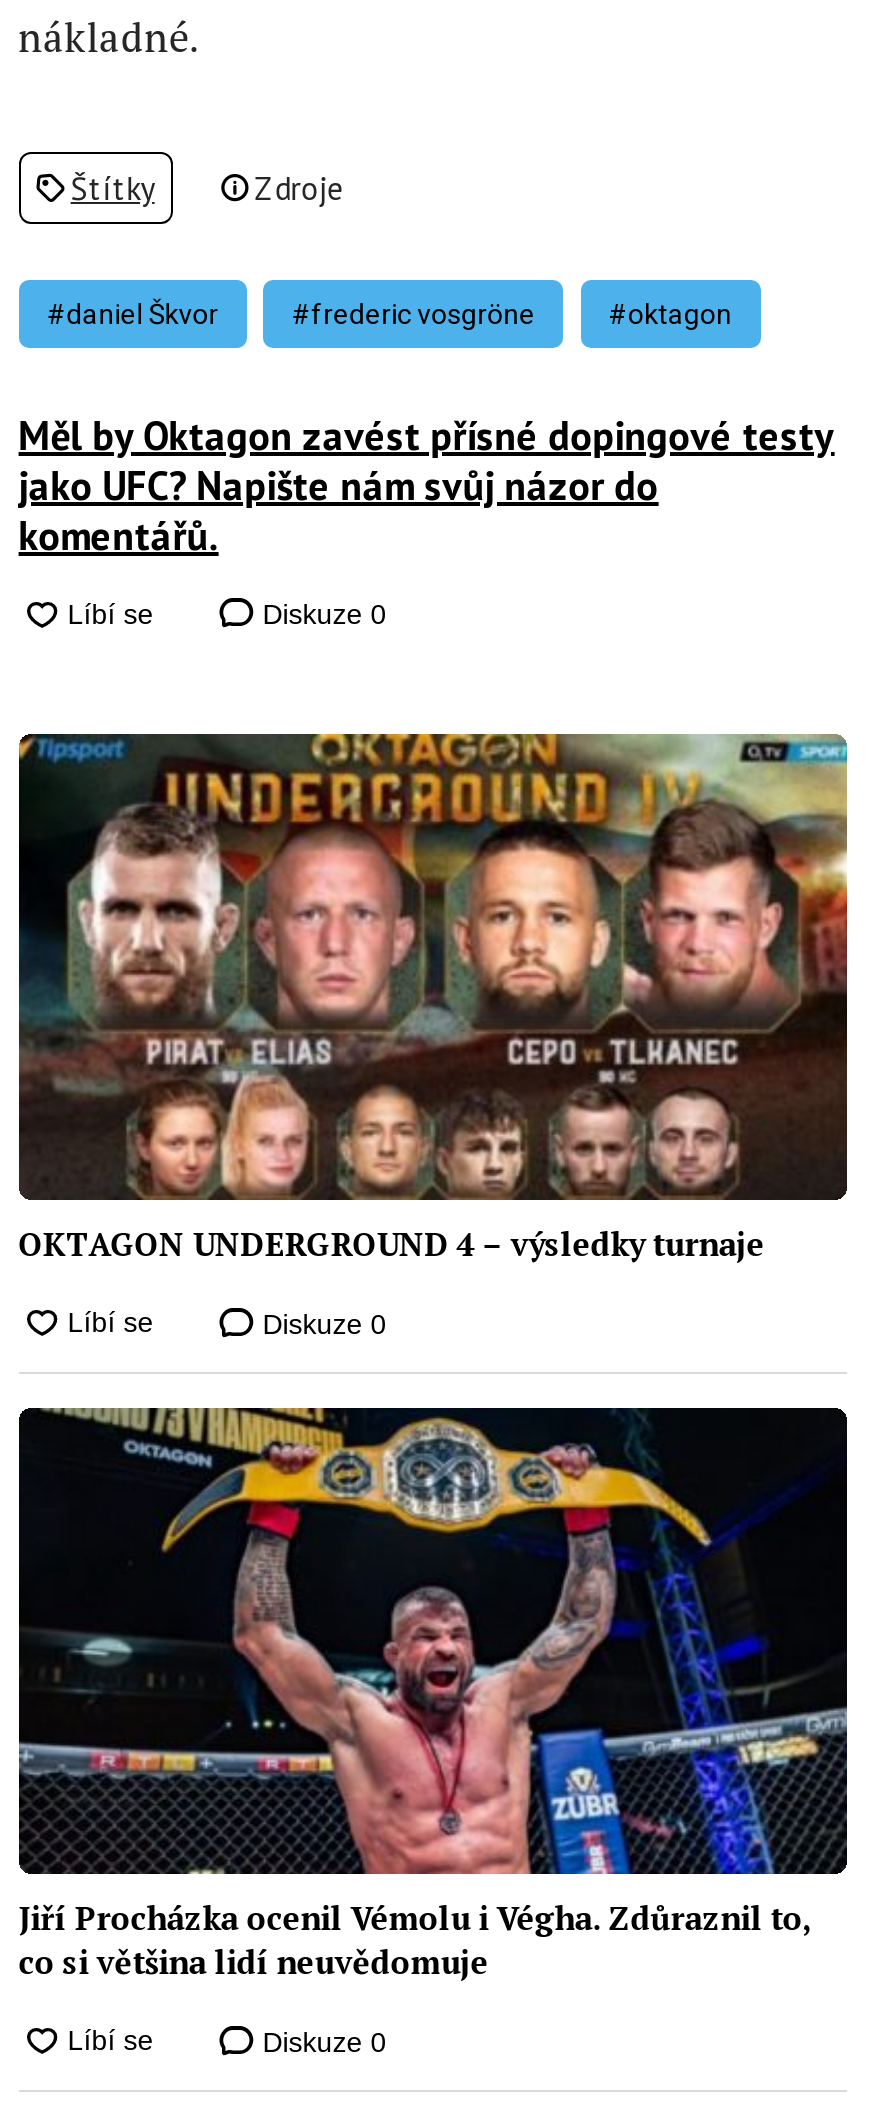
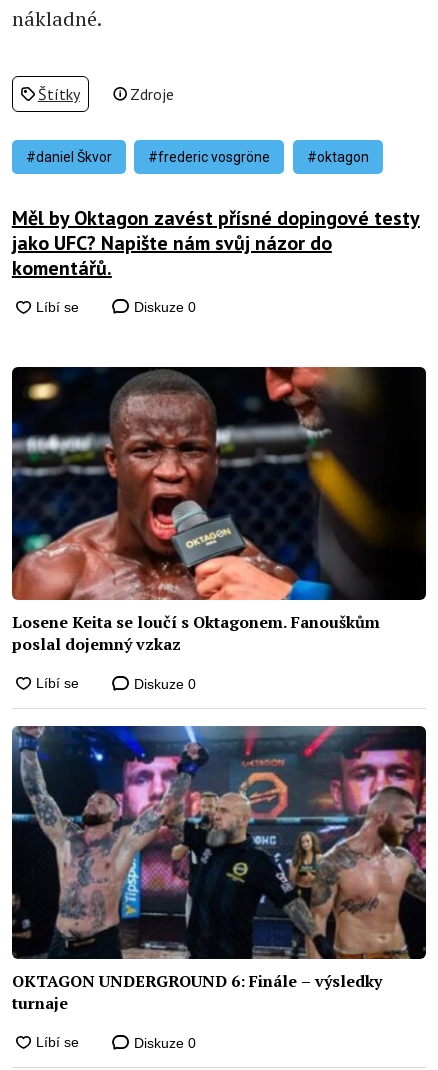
[17,732,849,1266] [image] | OKTAGON UNDERGROUND 4 – výsledky turnaje -> [11,366,427,655] [image] | Losene Keita se loučí s Oktagonem. Fanouškům | poslal dojemný vzkaz
[17,1406,849,1984] [image] | Jiří Procházka ocenil Vémolu i Végha. Zdůraznil to, | co si většina lidí neuvědomuje -> [11,725,427,1014] [image] | OKTAGON UNDERGROUND 6: Finále – výsledky | turnaje

